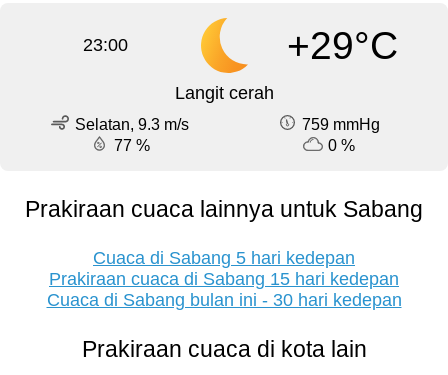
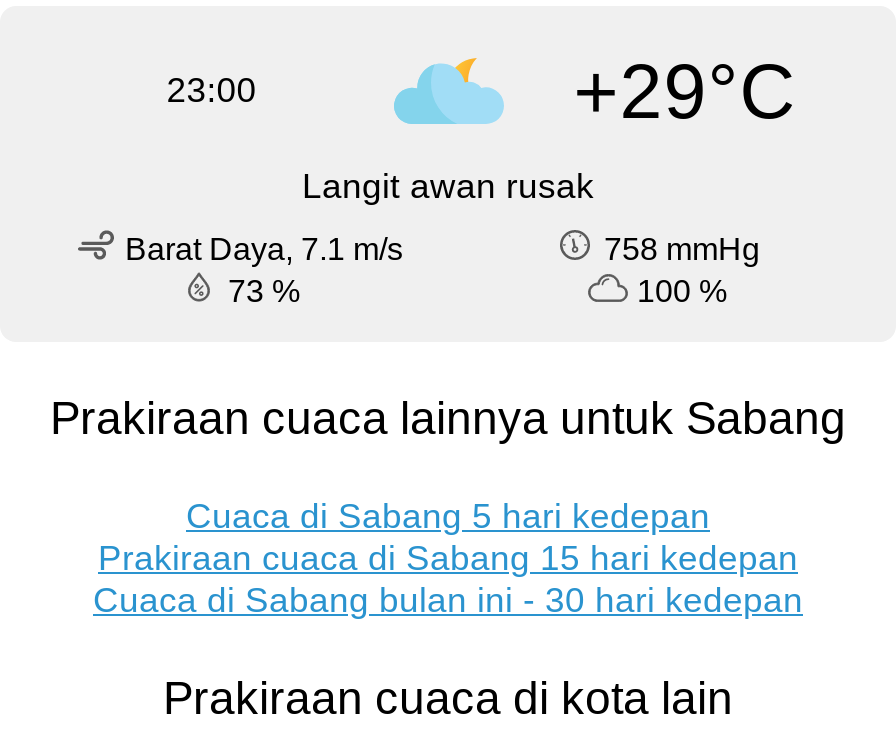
[174,17,273,103] [image] | Langit cerah -> [302,36,594,207] [image] | Langit awan rusak
[75,116,380,154] Selatan, 9.3 m/s | 759 mmHg | 77 % | 0 % -> [125,233,760,309] Barat Daya, 7.1 m/s | 758 mmHg | 73 % | 100 %

